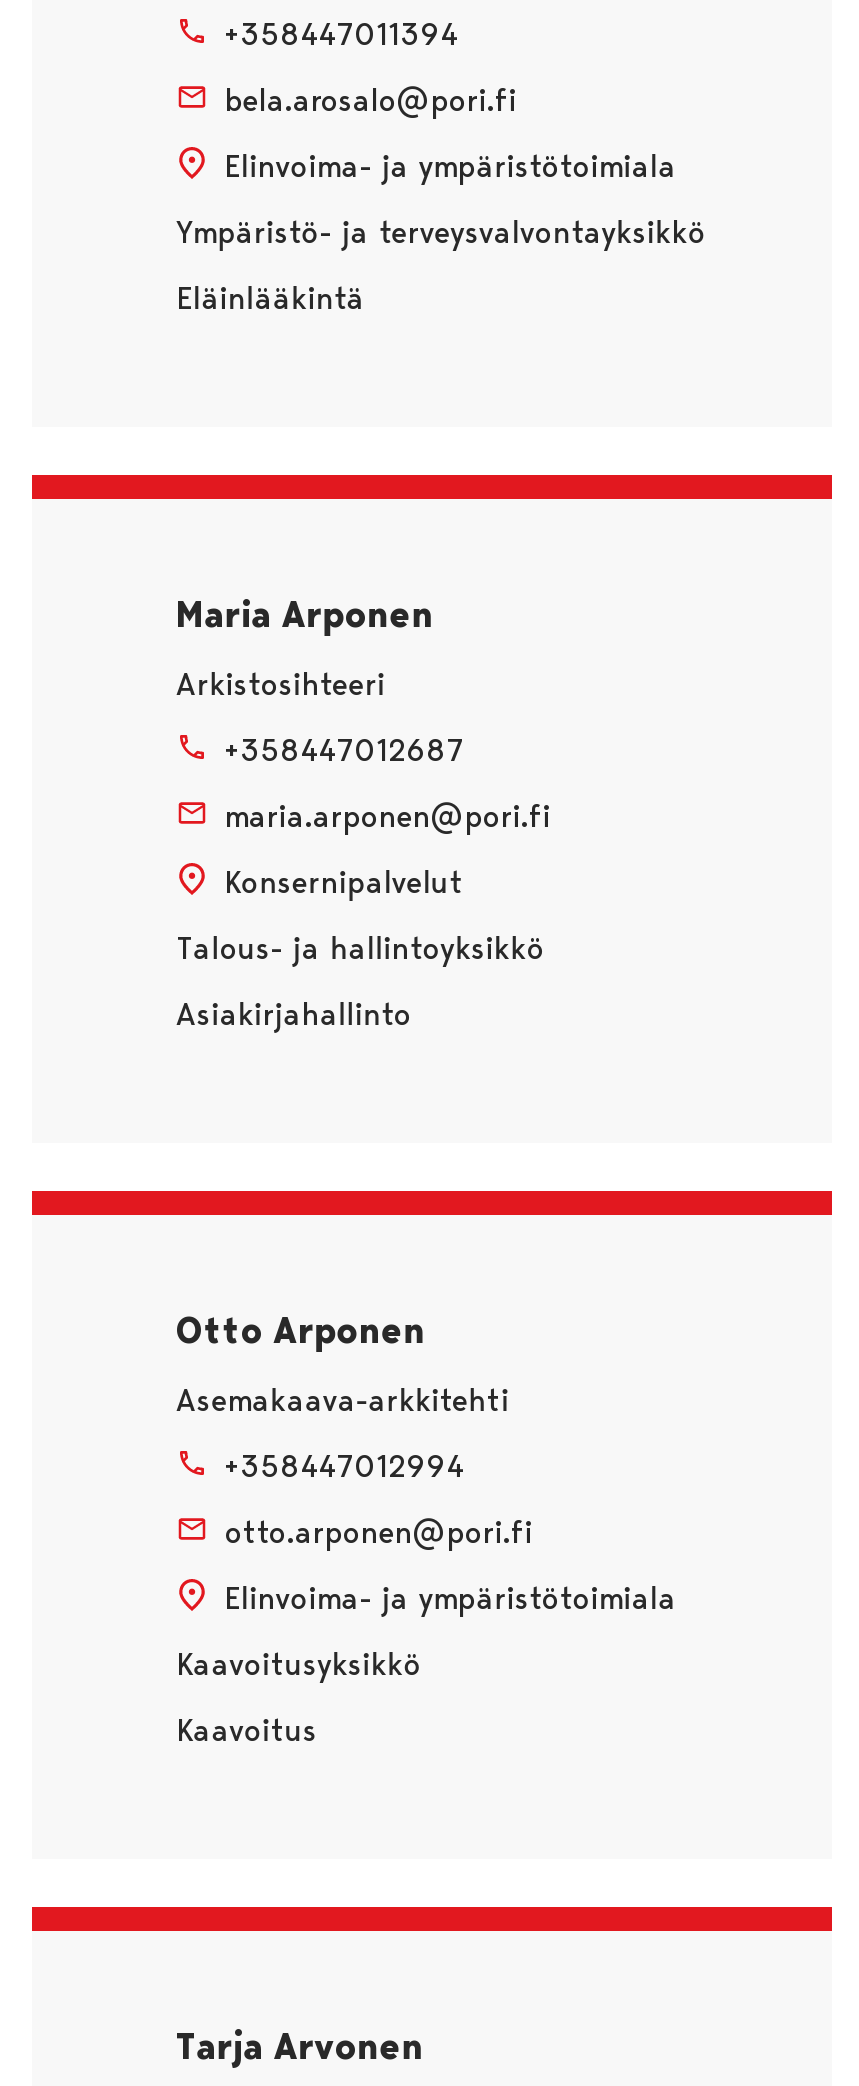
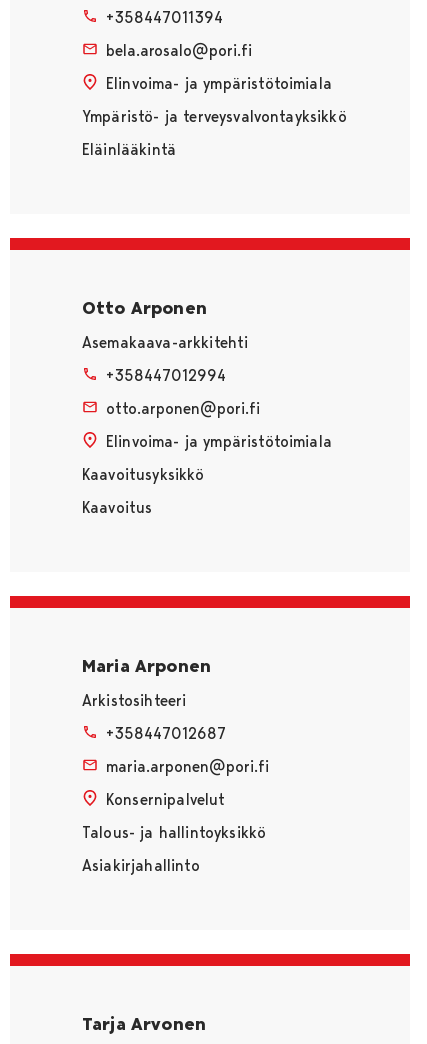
moved [176,593,550,1033] -> [82,655,269,875]: Maria Arponen | Arkistosihteeri | +358447012687 | maria.arponen@pori.fi | Konsernipalvelut | Talous- ja hallintoyksikkö | Asiakirjahallinto
moved [176,1309,676,1749] -> [82,297,332,517]: Otto Arponen | Asemakaava-arkkitehti | +358447012994 | otto.arponen@pori.fi | Elinvoima- ja ympäristötoimiala | Kaavoitusyksikkö | Kaavoitus

